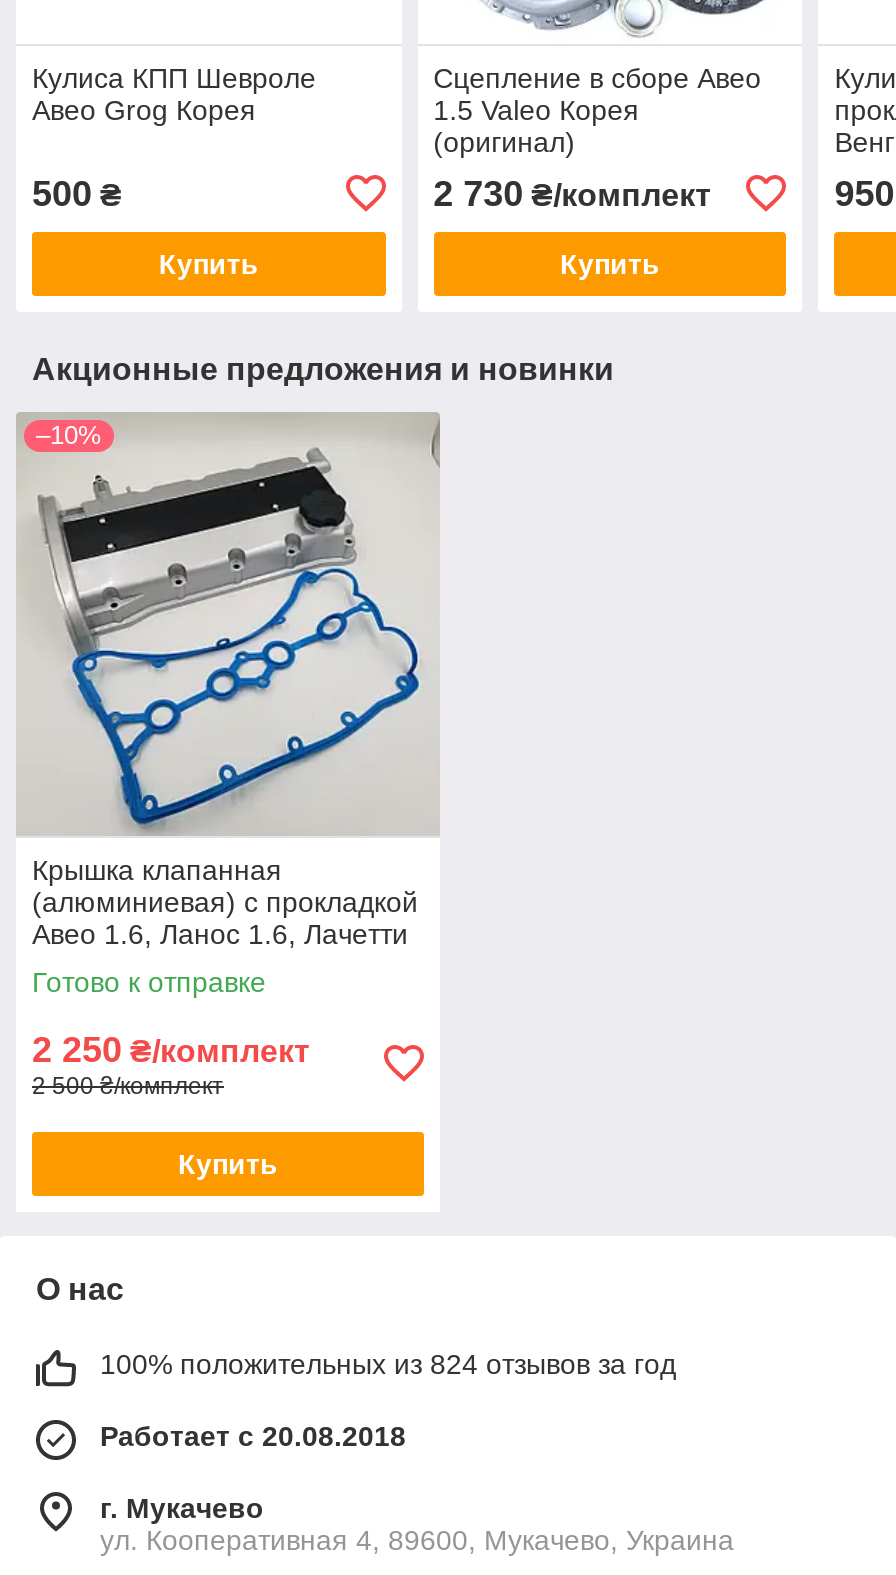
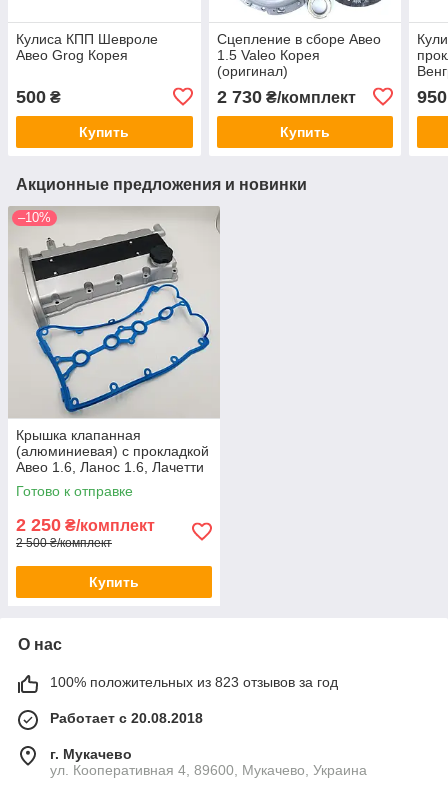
[100,1348,676,1380] 100% положительных из 824 отзывов за год -> [50,674,338,690] 100% положительных из 823 отзывов за год

